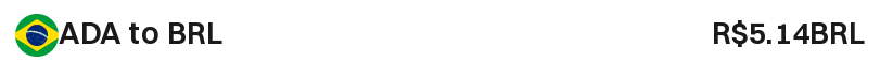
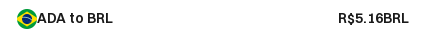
[712,14,866,52] R$5.14BRL -> [338,9,409,27] R$5.16BRL

